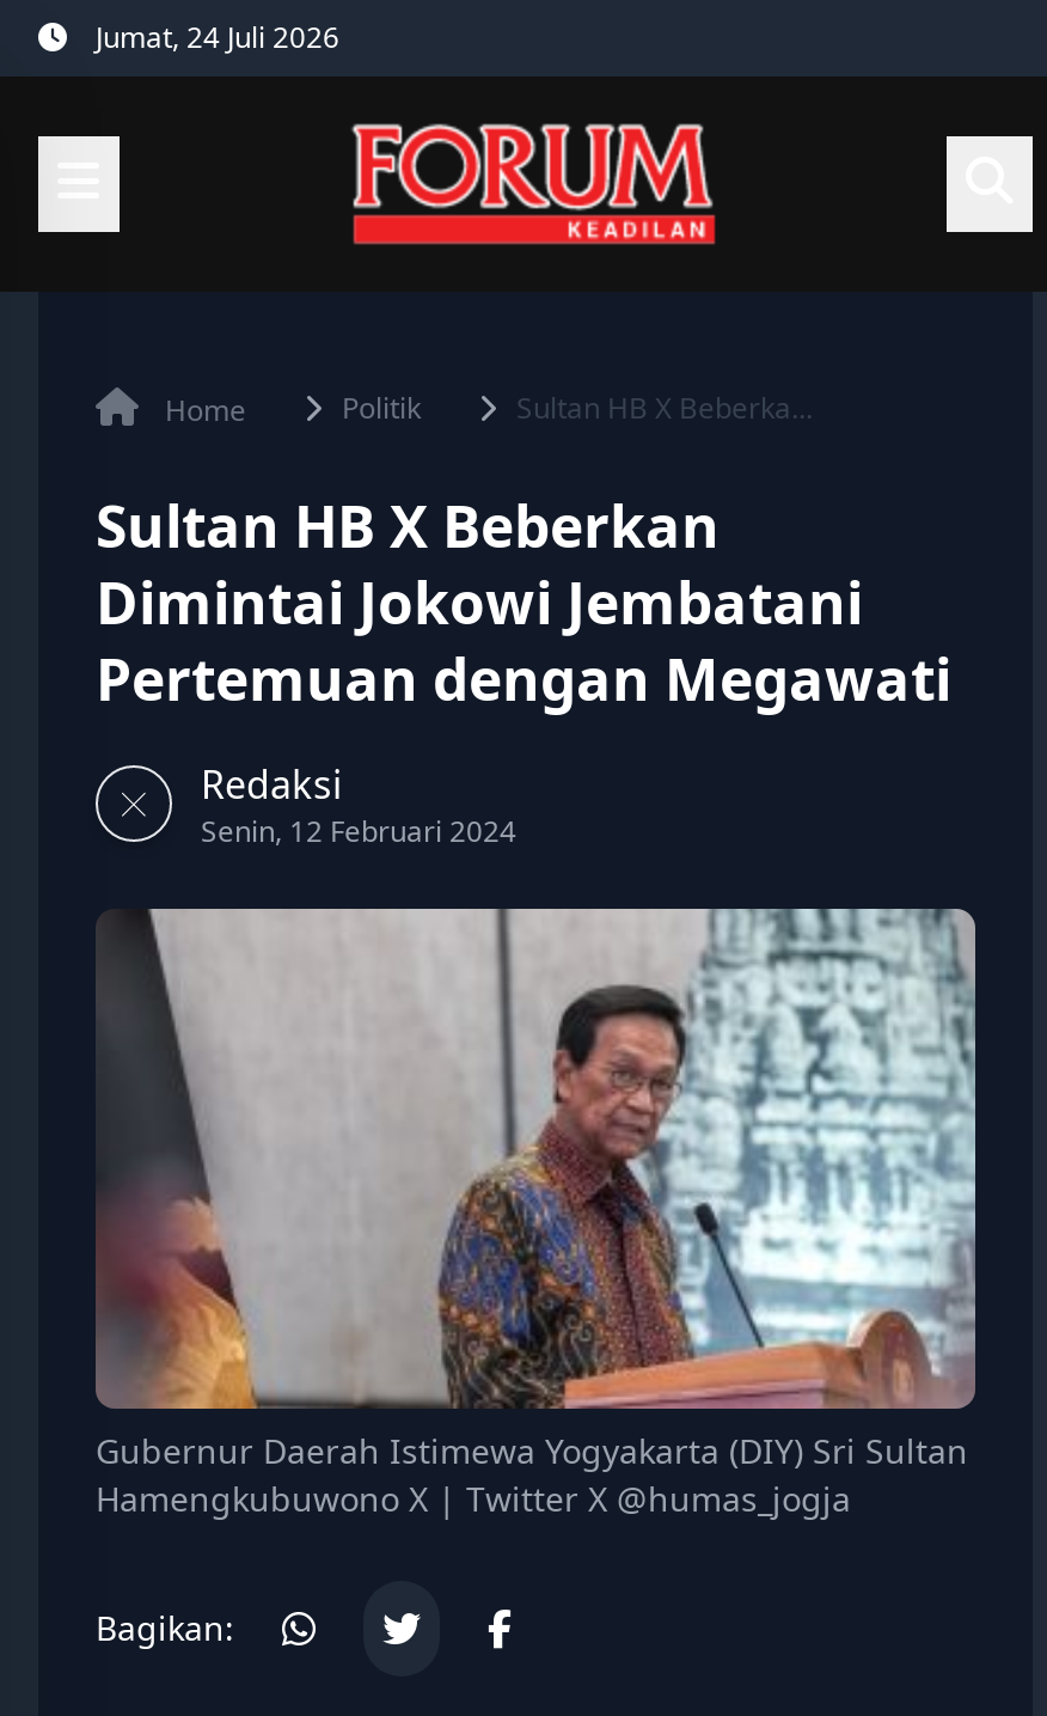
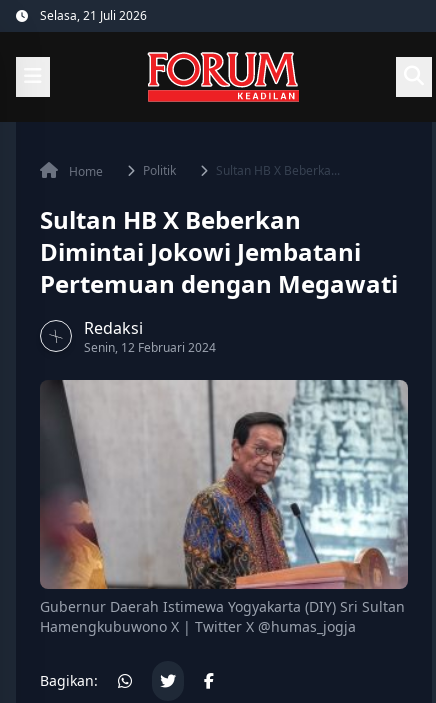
[96,17,339,57] Jumat, 24 Juli 2026 -> [40,7,147,24] Selasa, 21 Juli 2026

